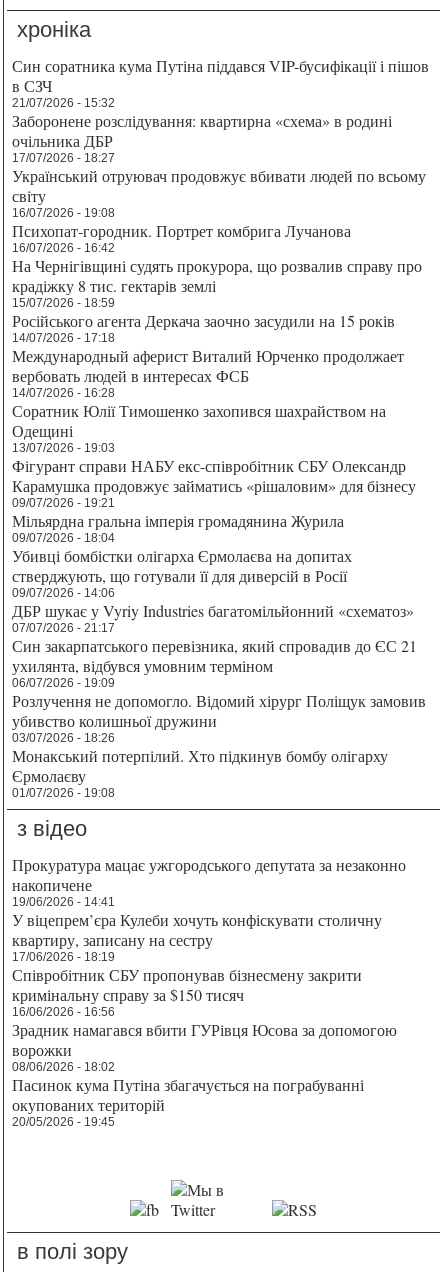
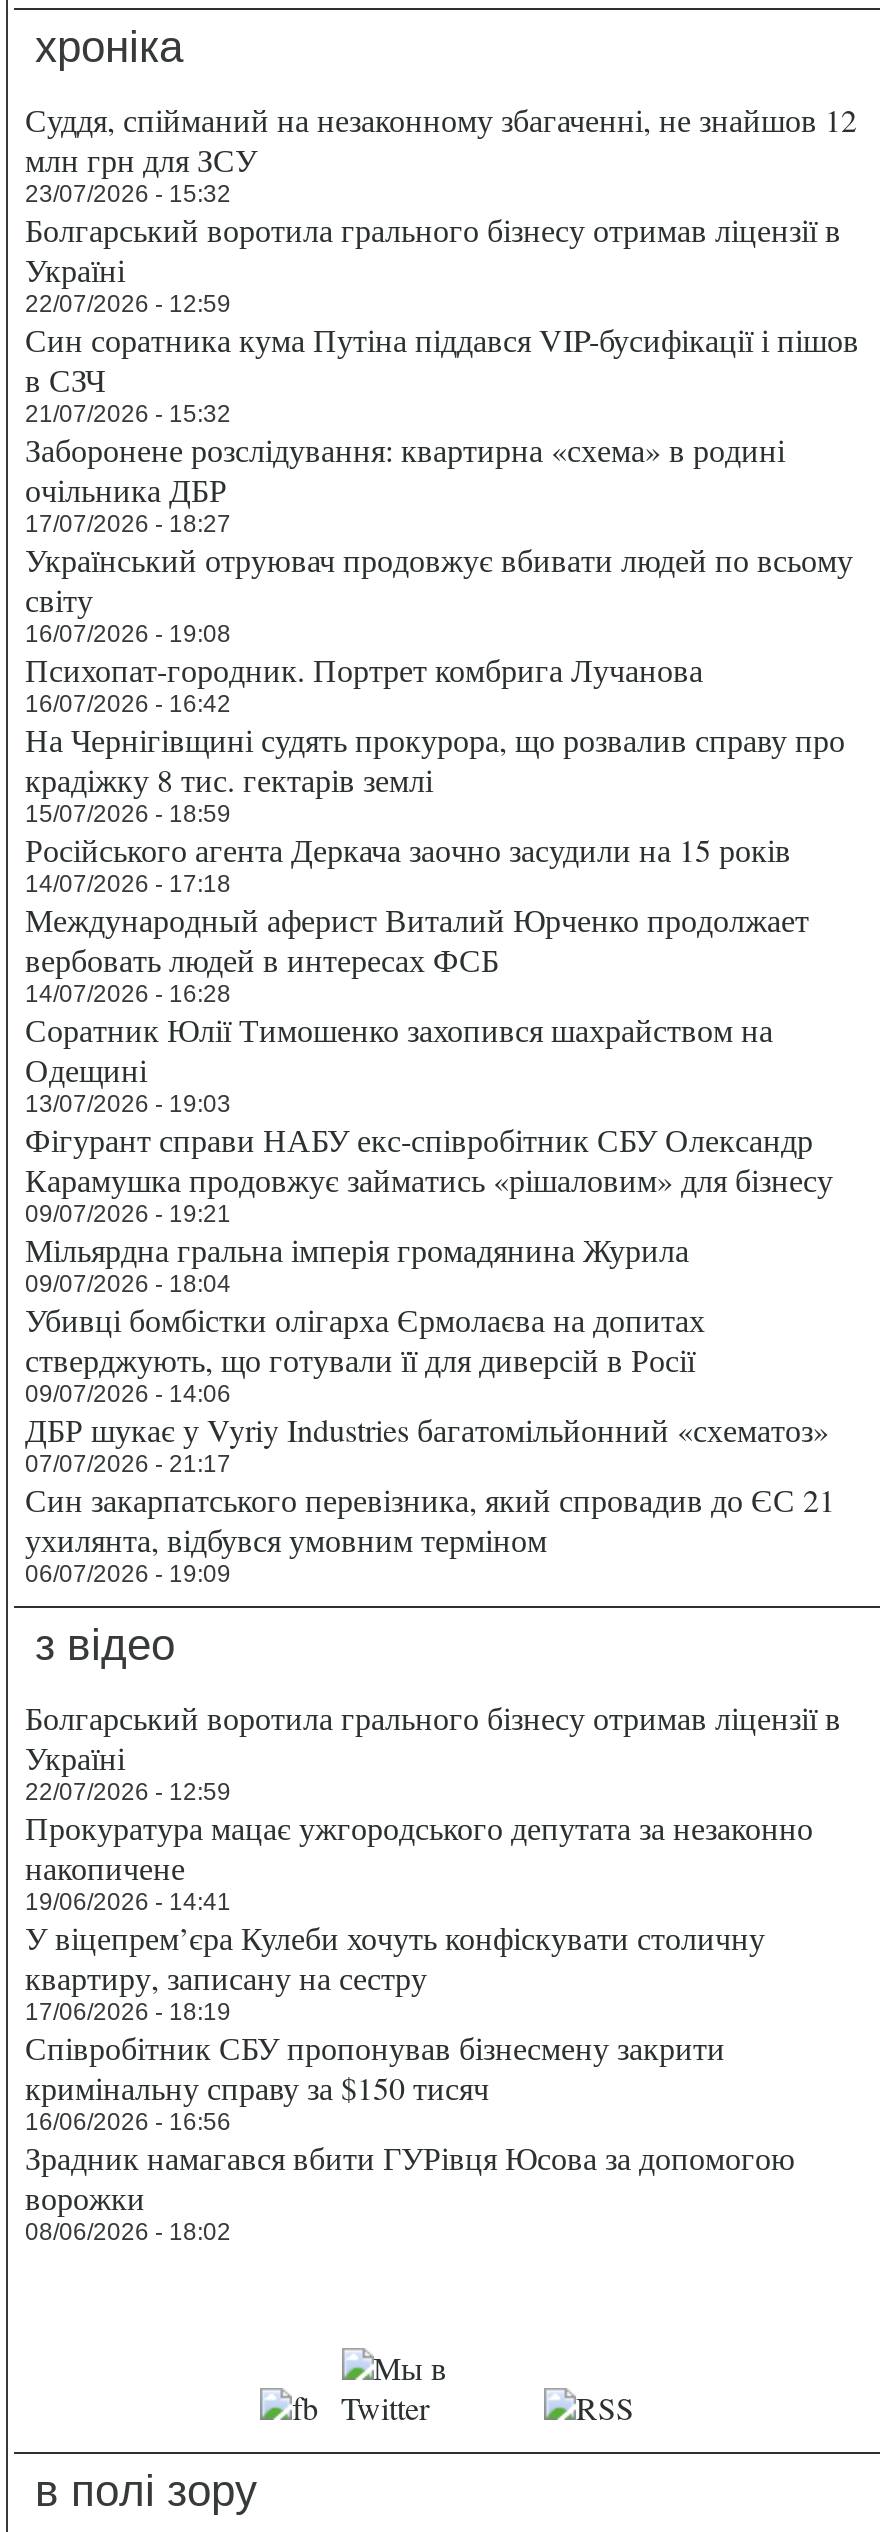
none -> [25,97,857,317] Суддя, спійманий на незаконному збагаченні, не знайшов 12 | млн грн для ЗСУ | 23/07/2026 - 15:32 | Болгарський воротила грального бізнесу отримав ліцензії в | Україні | 22/07/2026 - 12:59
moved [12,55,429,690] -> [25,317,859,1587]: Син соратника кума Путіна піддався VIP-бусифікації і пішов | в СЗЧ | 21/07/2026 - 15:32 | ... | ухилянта, відбувся умовним терміном | 06/07/2026 - 19:09
[12,690,426,800] Розлучення не допомогло. Відомий хірург Поліщук замовив | убивство колишньої дружини | 03/07/2026 - 18:26 | Монакський потерпілий. Хто підкинув бомбу олігарху | Єрмолаєву | 01/07/2026 - 19:08 -> none
none -> [25,1695,841,1805] Болгарський воротила грального бізнесу отримав ліцензії в | Україні | 22/07/2026 - 12:59
moved [12,854,406,1074] -> [25,1805,813,2245]: Прокуратура мацає ужгородського депутата за незаконно | накопичене | 19/06/2026 - 14:41 | ... | ворожки | 08/06/2026 - 18:02
[12,1074,364,1129] Пасинок кума Путіна збагачується на пограбуванні | окупованих територій | 20/05/2026 - 19:45 -> none

